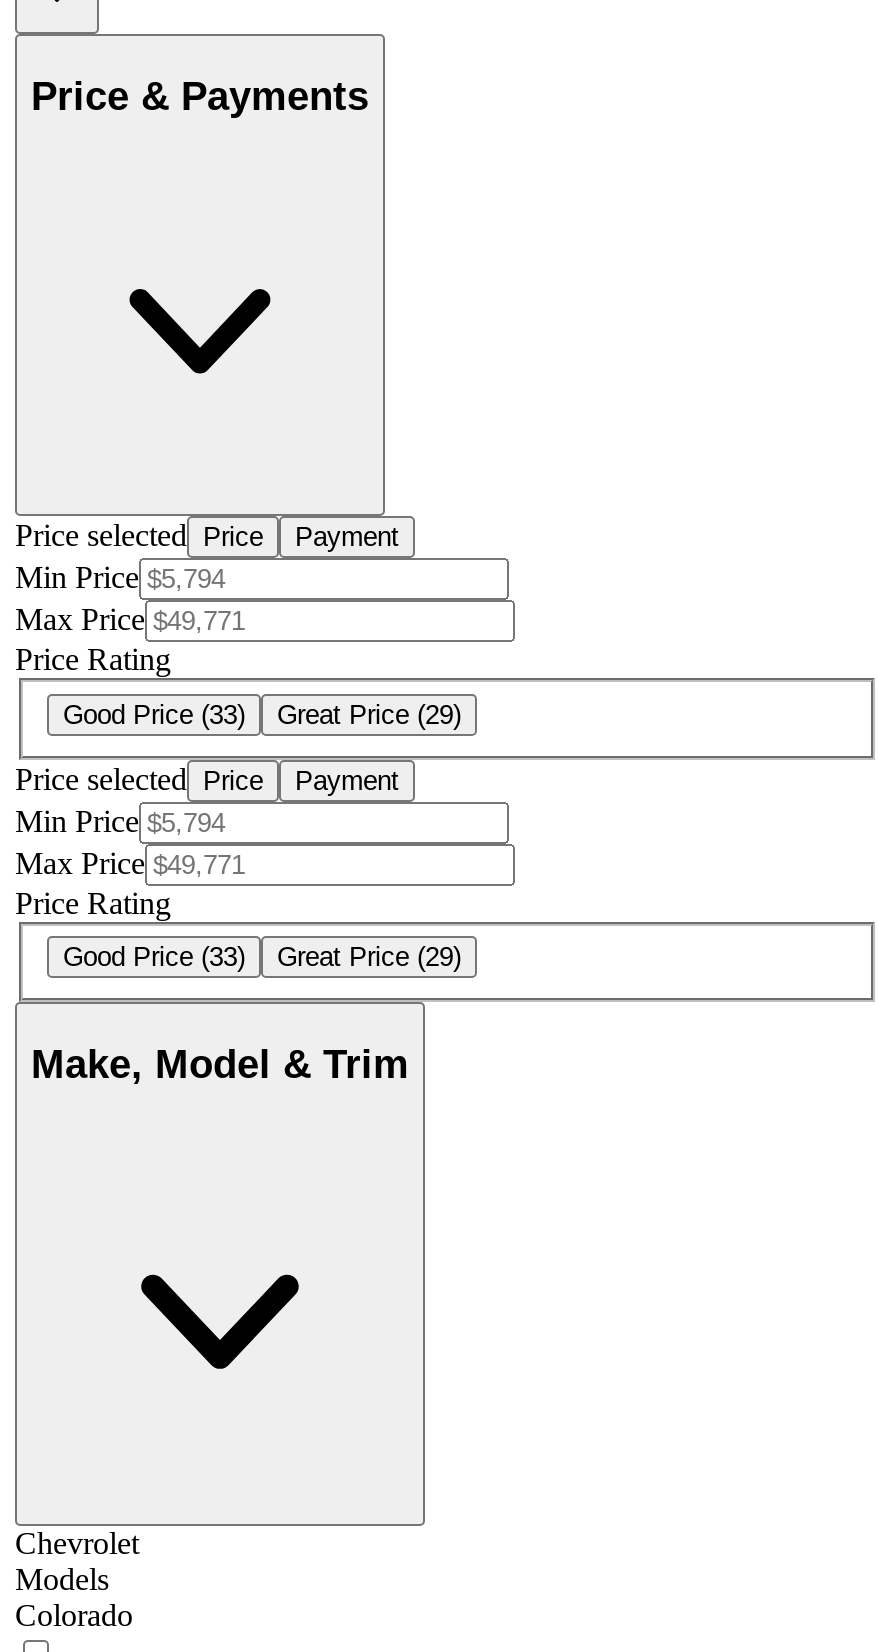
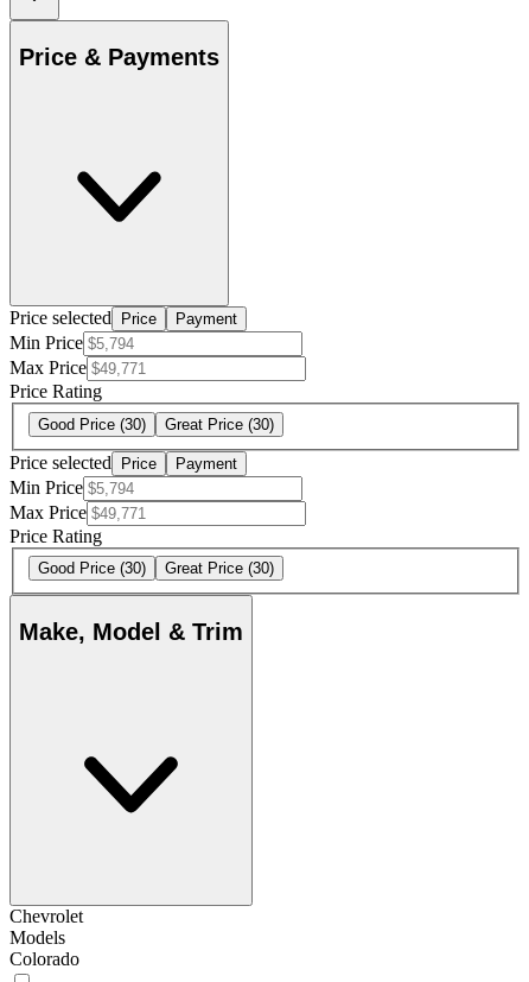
[63,700,245,730] Good Price (33) -> [38,415,146,433] Good Price (30)
[277,700,461,730] Great Price (29) -> [165,415,274,433] Great Price (30)
[63,943,245,973] Good Price (33) -> [38,560,146,578] Good Price (30)
[277,943,461,973] Great Price (29) -> [165,560,274,578] Great Price (30)

